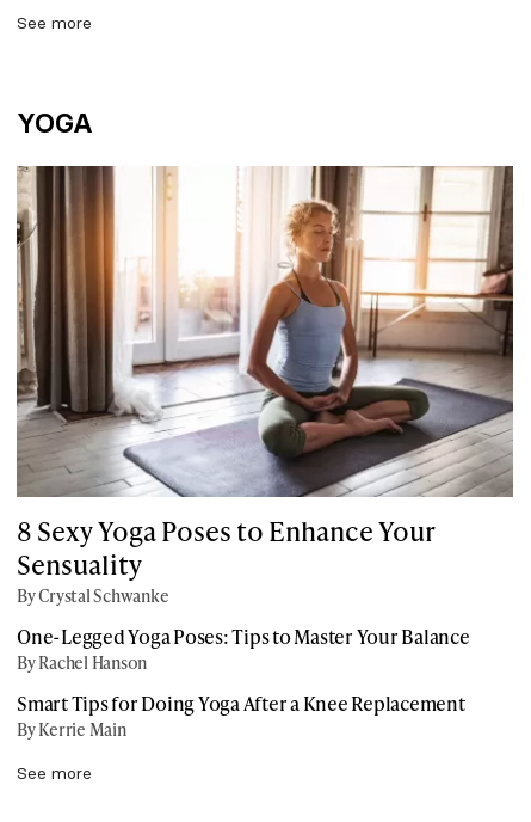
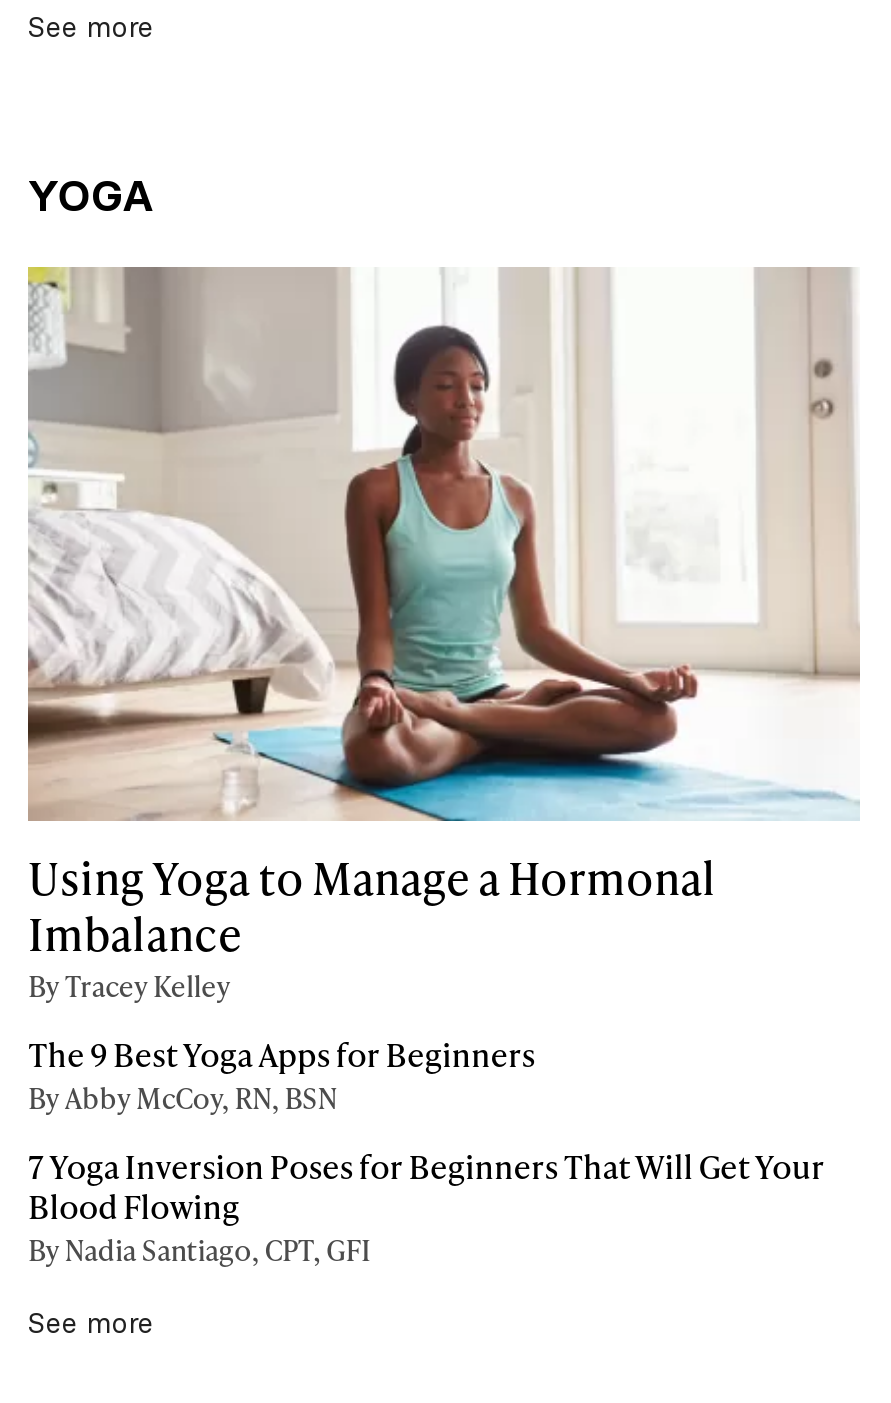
[17,165,514,607] [image] | 8 Sexy Yoga Poses to Enhance Your | Sensuality | By Crystal Schwanke -> [28,265,860,1005] [image] | Using Yoga to Manage a Hormonal | Imbalance | By Tracey Kelley
[17,623,470,674] One-Legged Yoga Poses: Tips to Master Your Balance | By Rachel Hanson -> [28,1031,535,1117] The 9 Best Yoga Apps for Beginners | By Abby McCoy, RN, BSN
[17,690,465,741] Smart Tips for Doing Yoga After a Knee Replacement | By Kerrie Main -> [28,1143,824,1269] 7 Yoga Inversion Poses for Beginners That Will Get Your | Blood Flowing | By Nadia Santiago, CPT, GFI

